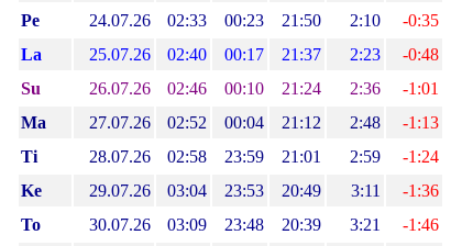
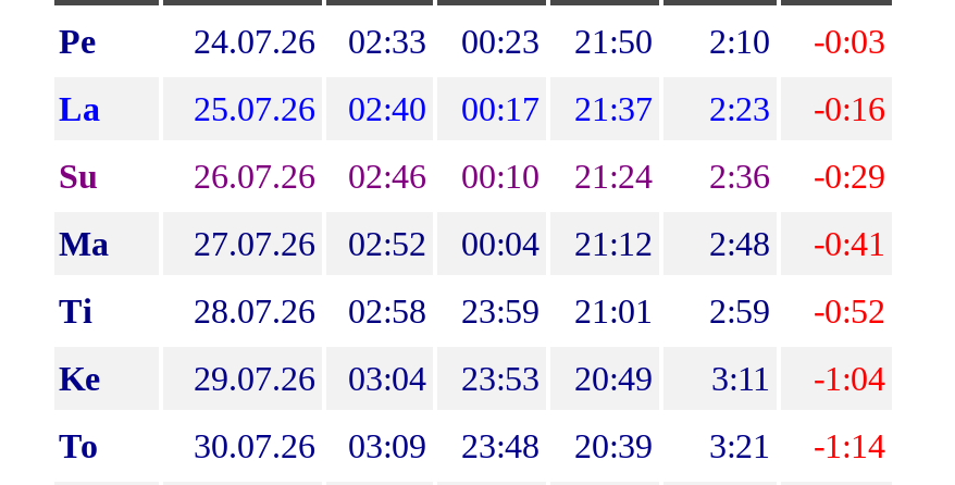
[89,11,439,30] 24.07.26 02:33 00:23 21:50 2:10 -0:35 -> [194,23,885,60] 24.07.26 02:33 00:23 21:50 2:10 -0:03
[89,45,439,64] 25.07.26 02:40 00:17 21:37 2:23 -0:48 -> [194,90,885,127] 25.07.26 02:40 00:17 21:37 2:23 -0:16
[89,79,439,98] 26.07.26 02:46 00:10 21:24 2:36 -1:01 -> [194,158,885,195] 26.07.26 02:46 00:10 21:24 2:36 -0:29
[89,113,439,132] 27.07.26 02:52 00:04 21:12 2:48 -1:13 -> [194,225,885,262] 27.07.26 02:52 00:04 21:12 2:48 -0:41
[89,147,439,166] 28.07.26 02:58 23:59 21:01 2:59 -1:24 -> [194,293,885,329] 28.07.26 02:58 23:59 21:01 2:59 -0:52
[89,181,439,200] 29.07.26 03:04 23:53 20:49 3:11 -1:36 -> [194,360,885,397] 29.07.26 03:04 23:53 20:49 3:11 -1:04
[89,215,439,234] 30.07.26 03:09 23:48 20:39 3:21 -1:46 -> [194,427,885,464] 30.07.26 03:09 23:48 20:39 3:21 -1:14

